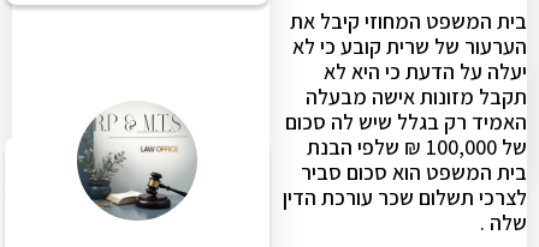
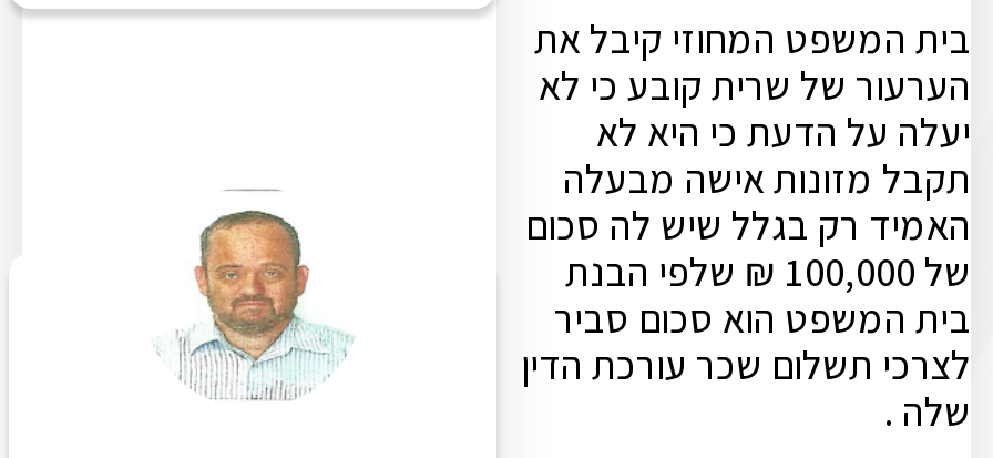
[76,106,197,222] [image] -> [142,193,364,408] [image]

